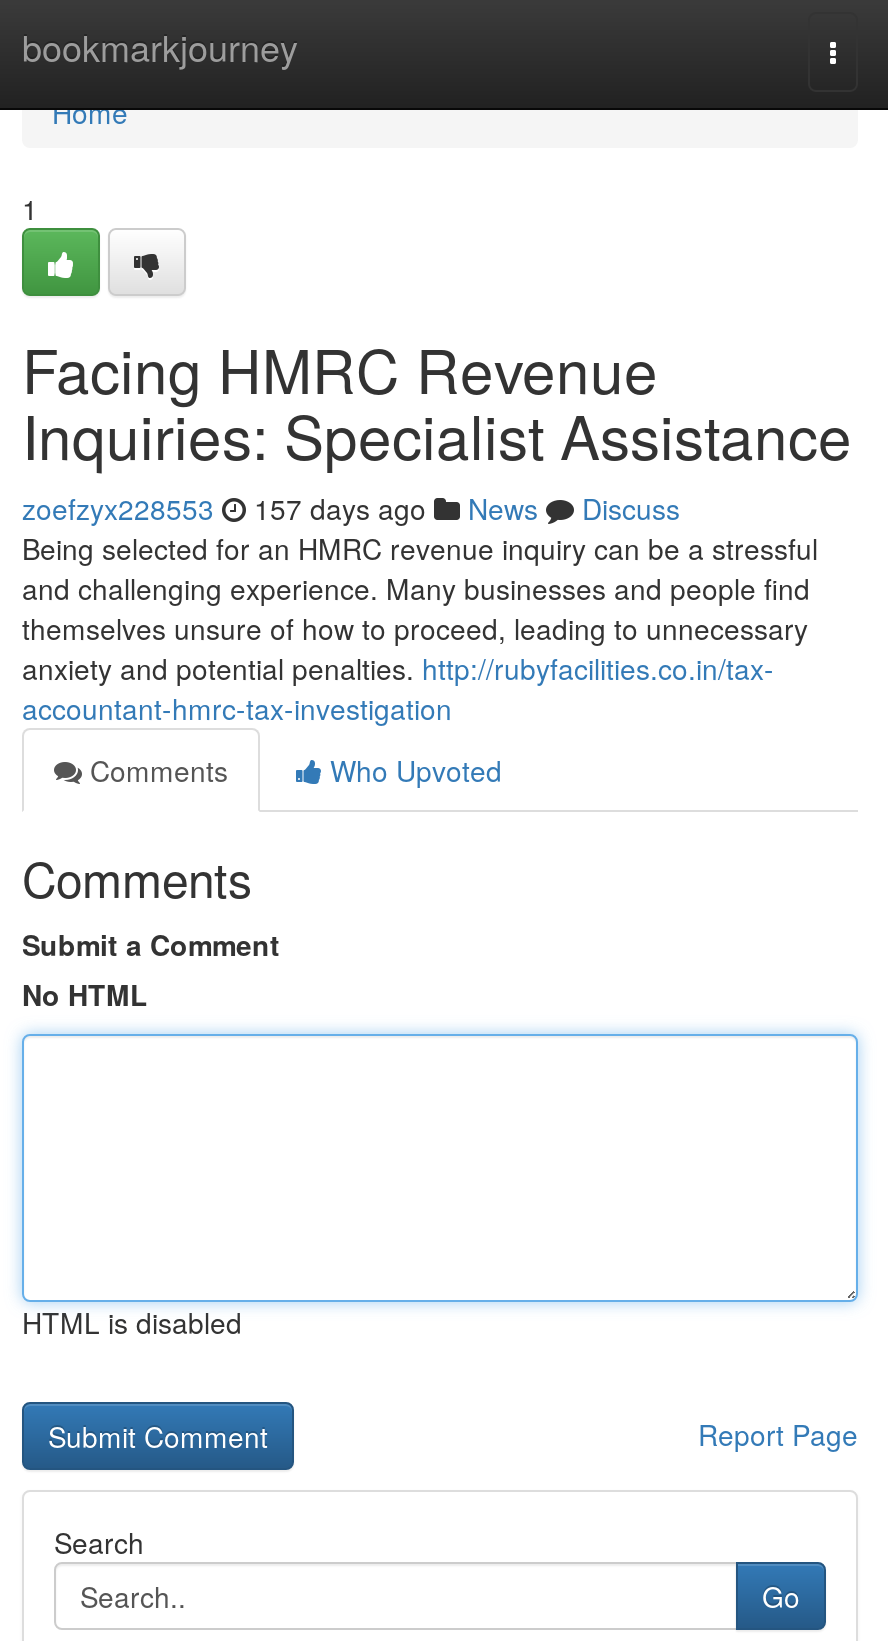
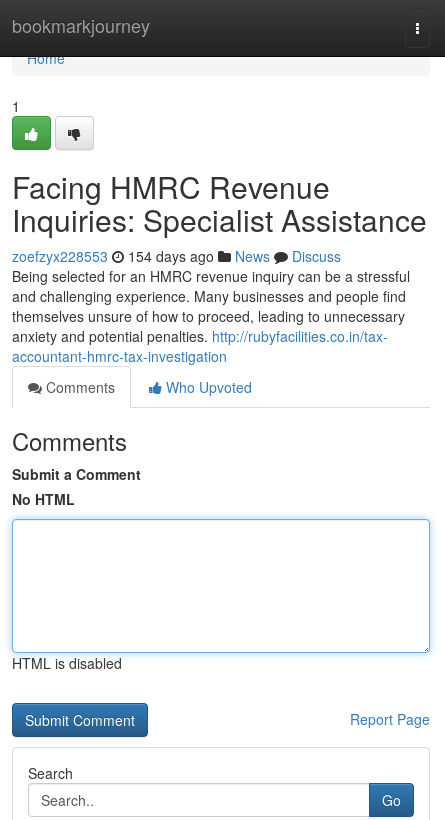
[22,488,680,528] zoefzyx228553 157 days ago News Discuss -> [12,246,341,266] zoefzyx228553 154 days ago News Discuss

